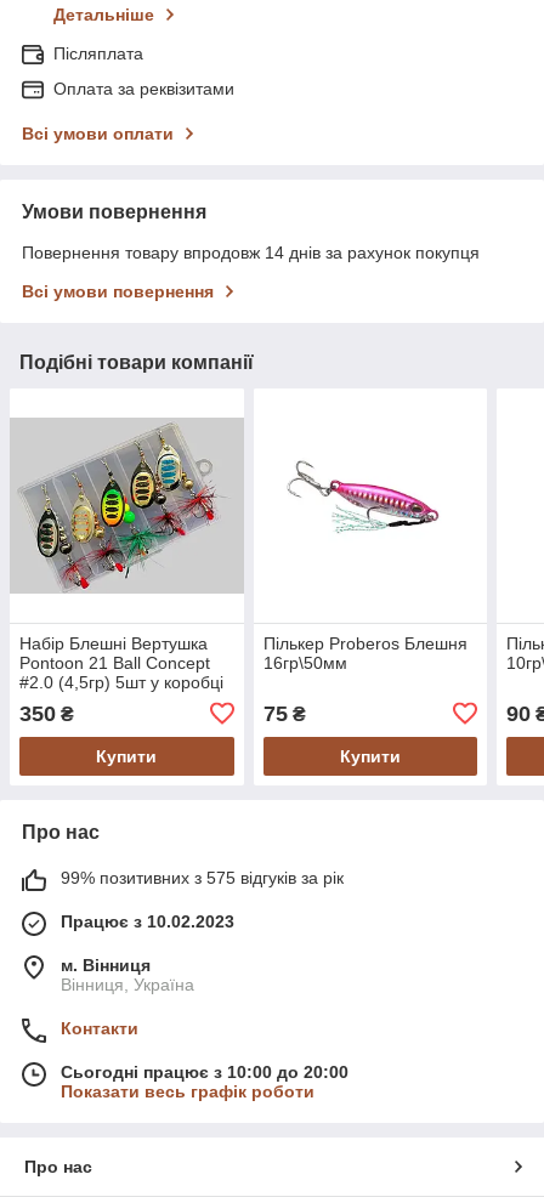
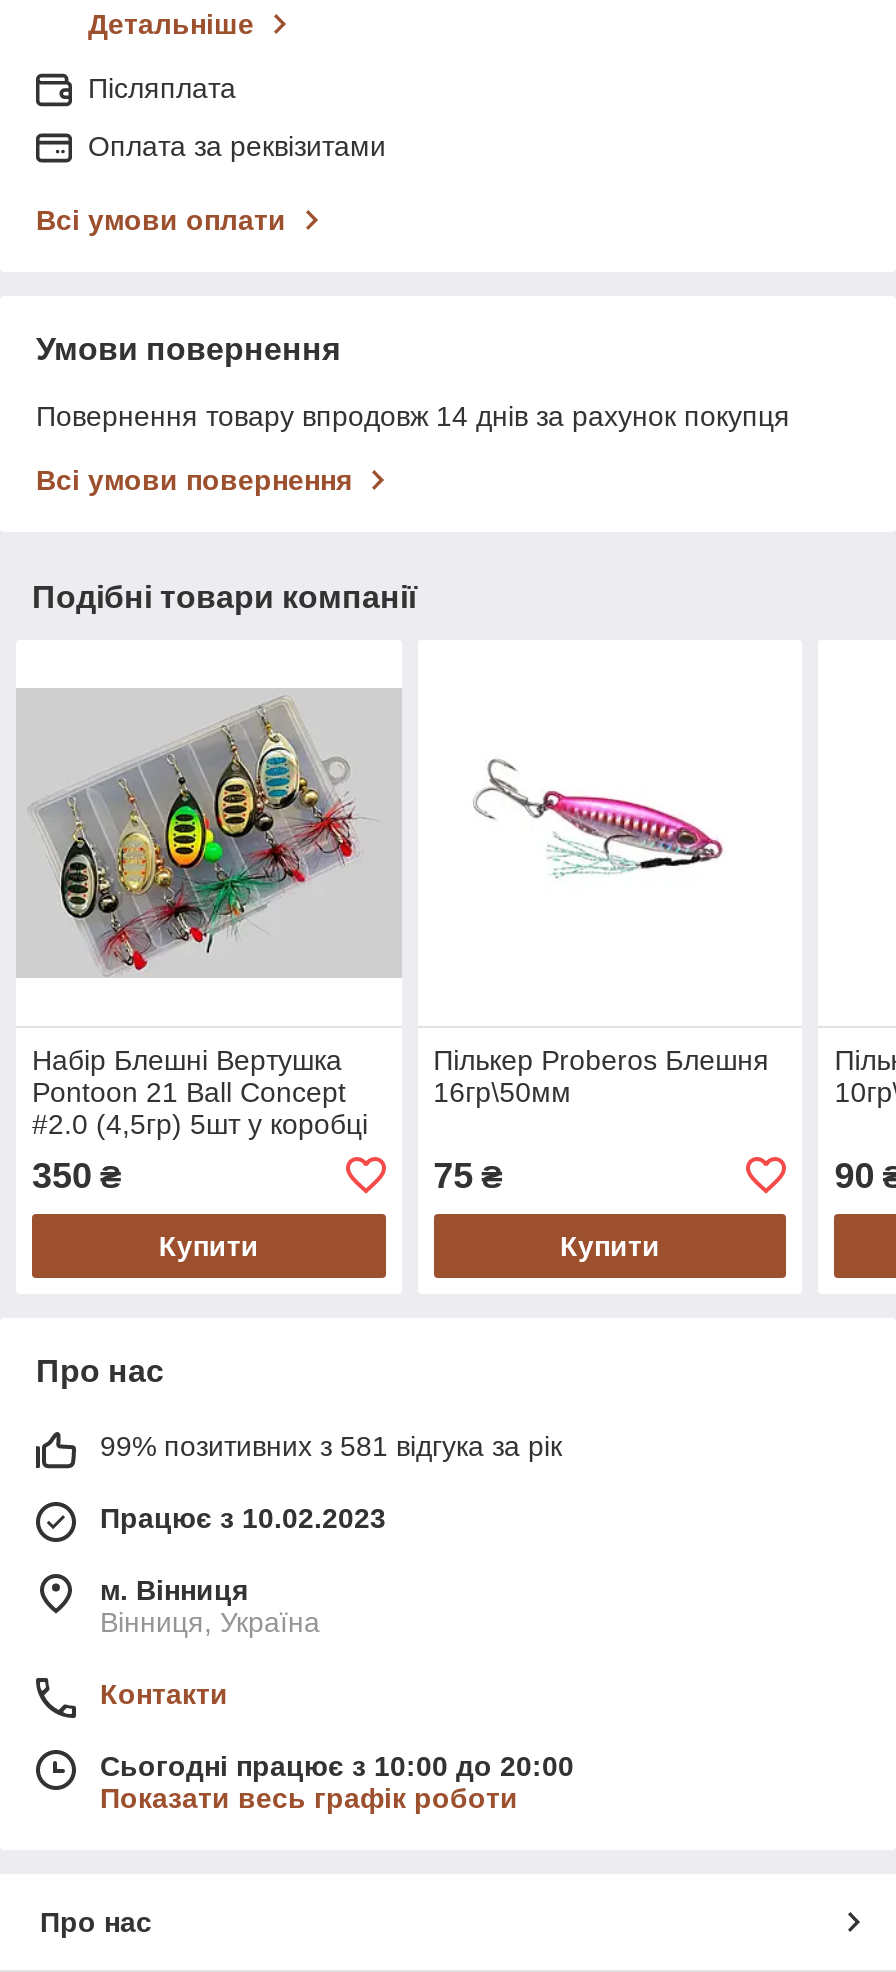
[61,868,344,887] 99% позитивних з 575 відгуків за рік -> [100,1430,562,1462] 99% позитивних з 581 відгука за рік

